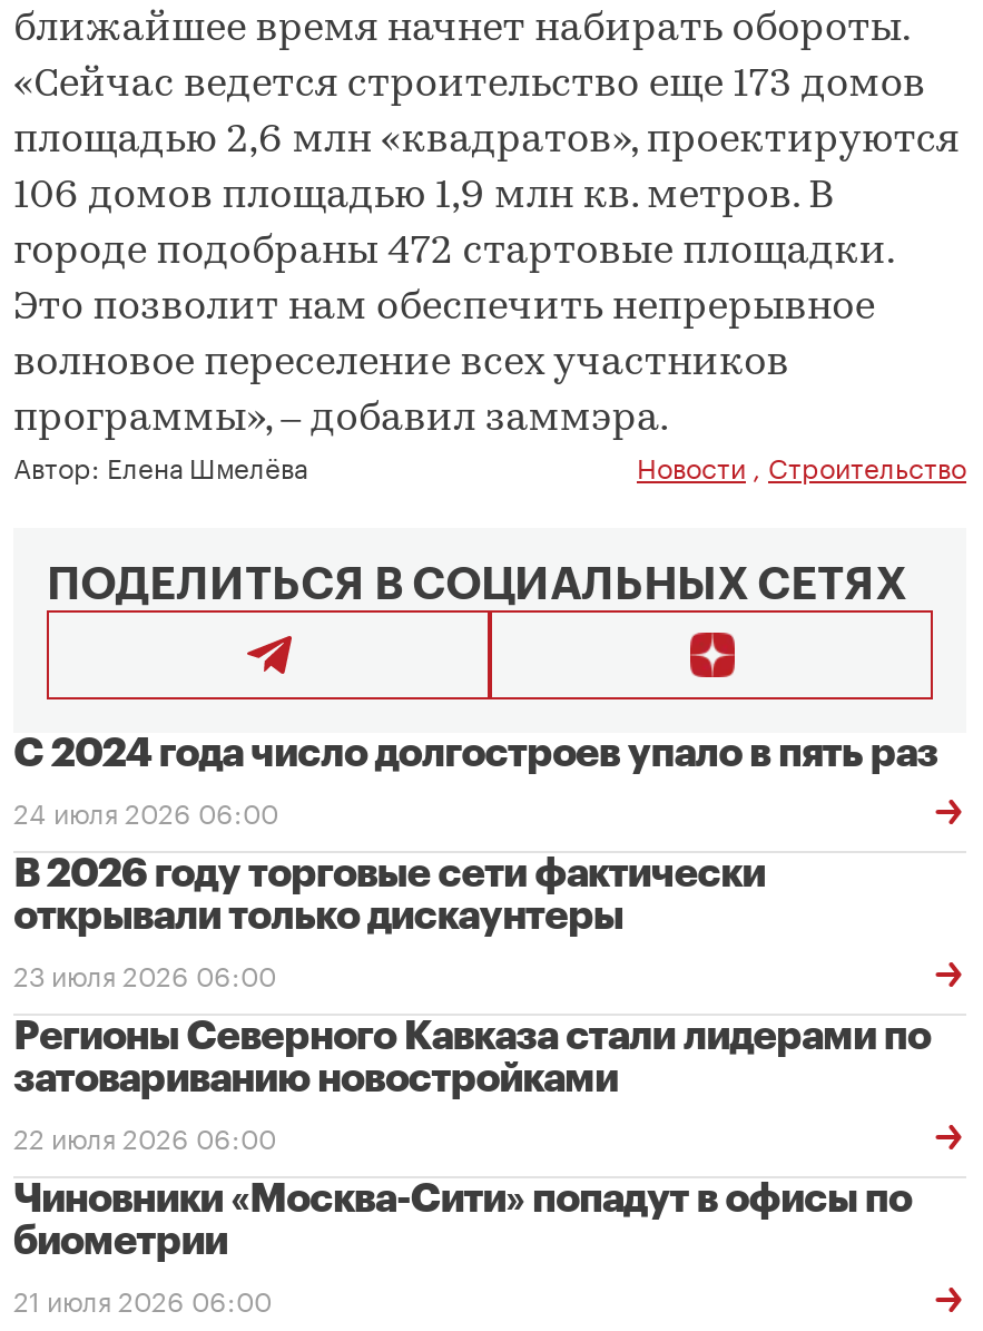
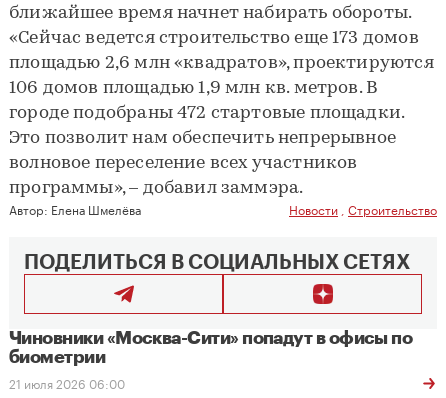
[13,733,938,1156] С 2024 года число долгостроев упало в пять раз | 24 июля 2026 06:00 | В 2026 году торговые сети фактически | открывали только дискаунтеры | 23 июля 2026 06:00 | Регионы Северного Кавказа стали лидерами по | затовариванию новостройками | 22 июля 2026 06:00 -> none

